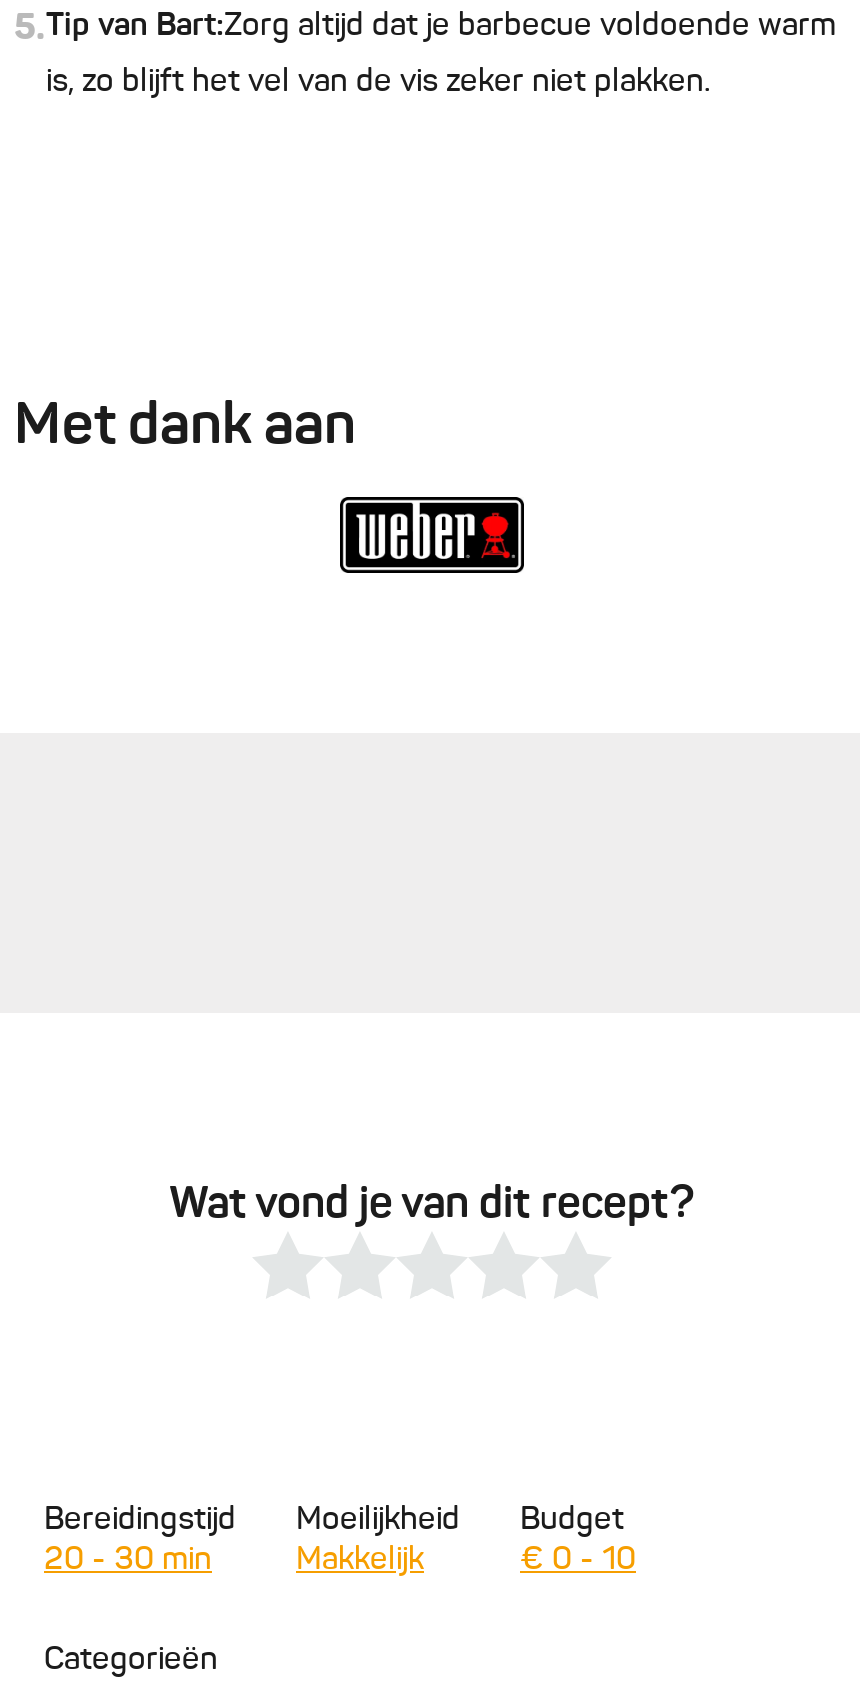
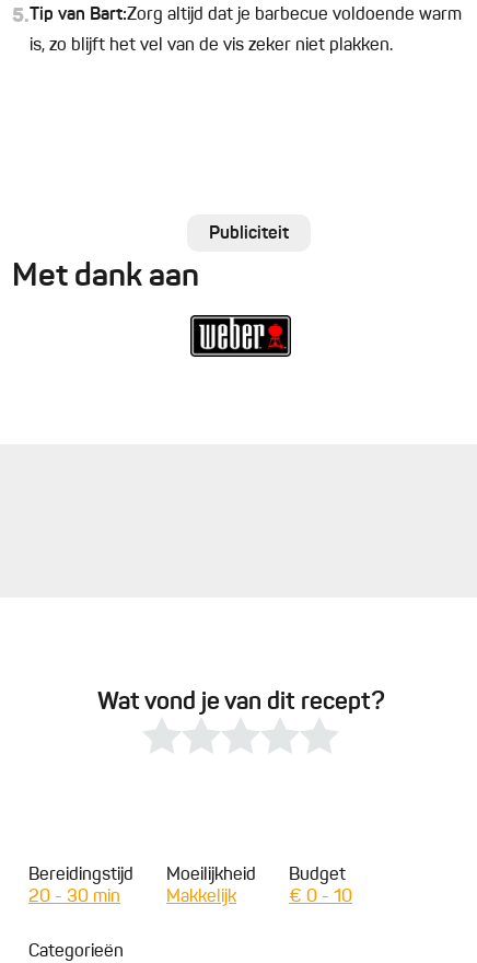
none -> [209,226,289,243] Publiciteit

